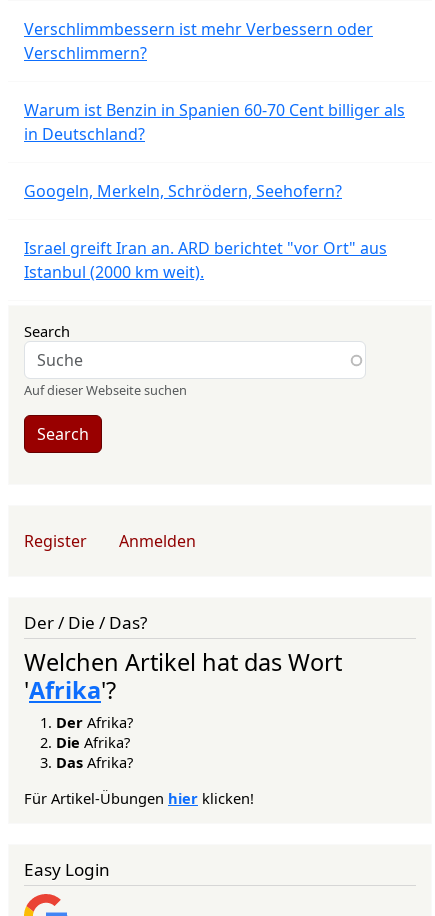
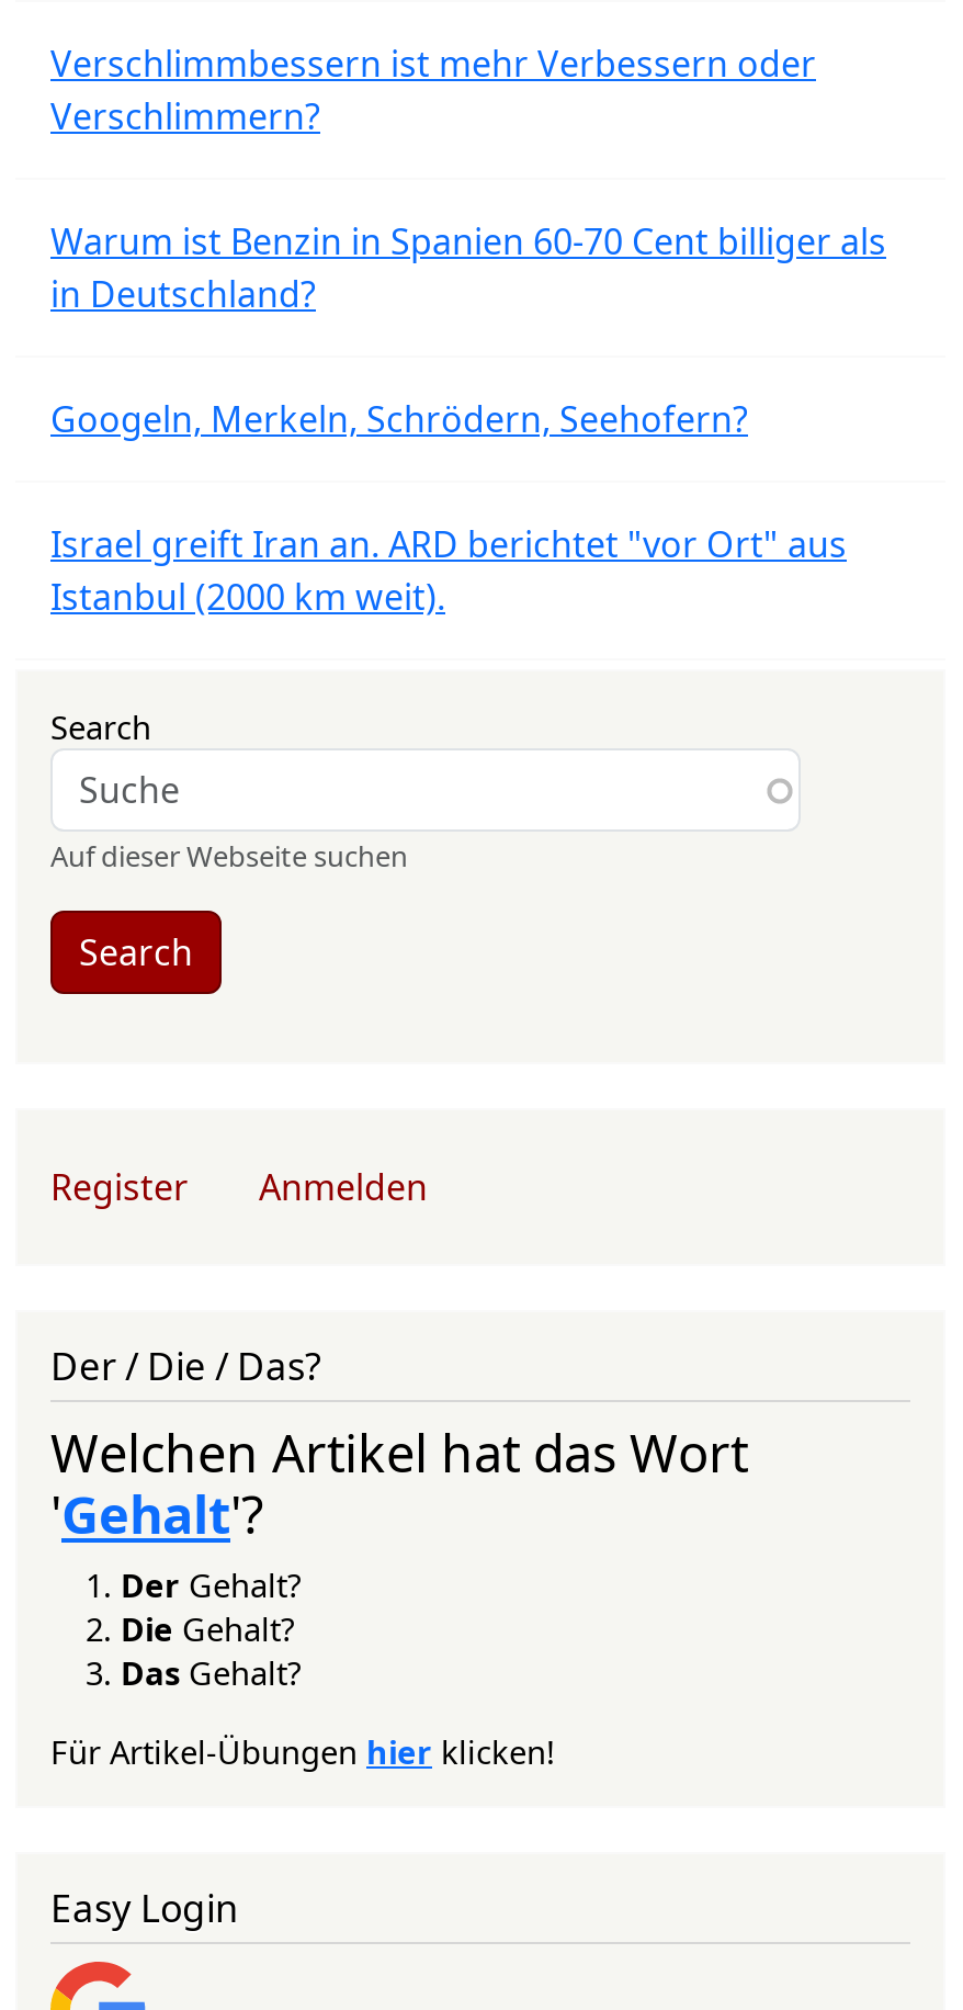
[24,674,133,772] 'Afrika'? | Der Afrika? | Die Afrika? | Das Afrika? -> [50,1478,301,1693] 'Gehalt'? | Der Gehalt? | Die Gehalt? | Das Gehalt?

